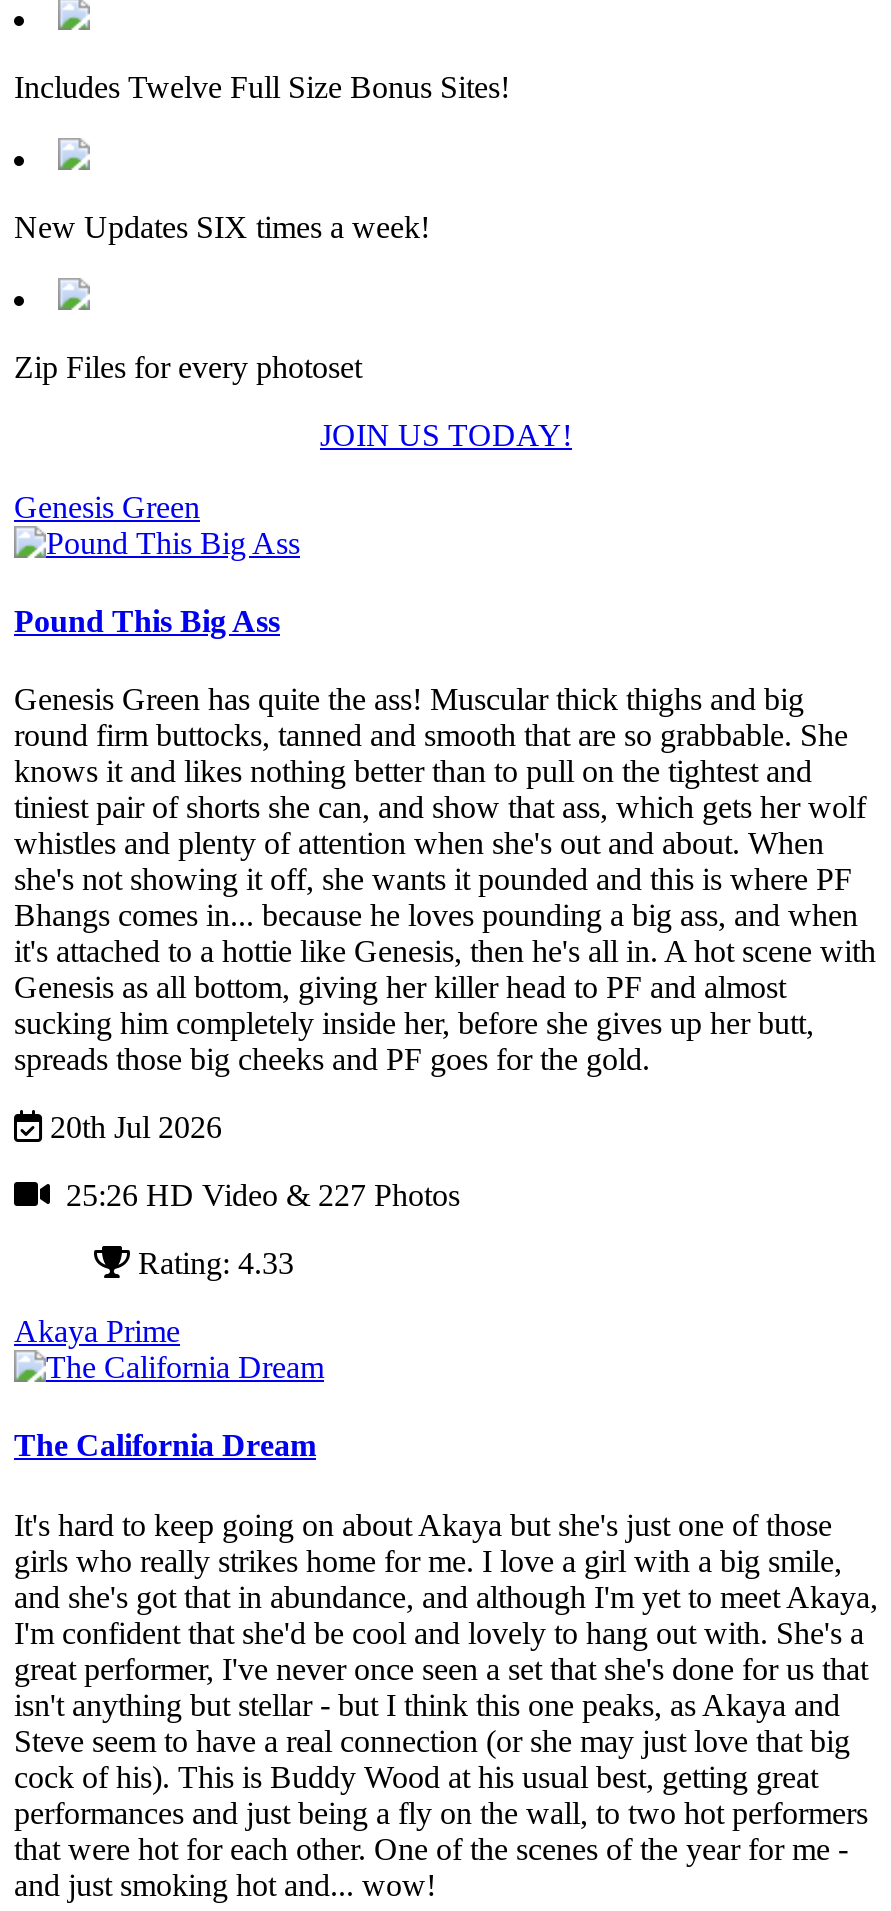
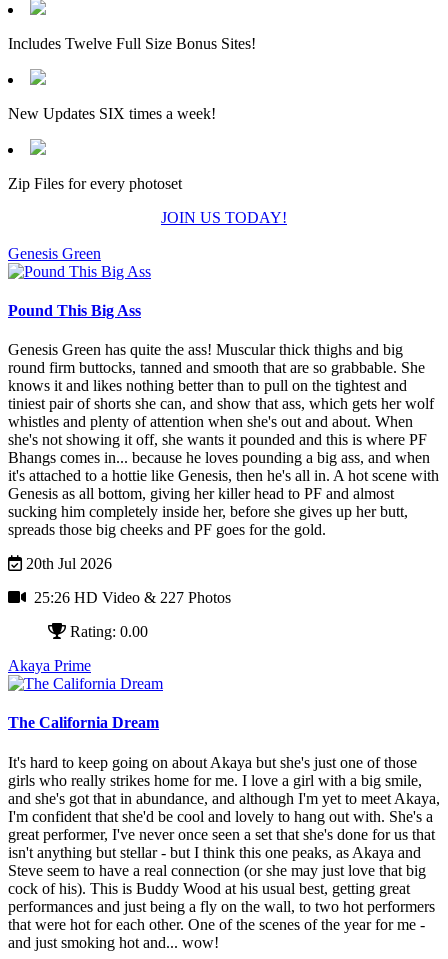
[130,1246,294,1280] Rating: 4.33 -> [66,623,148,640] Rating: 0.00

